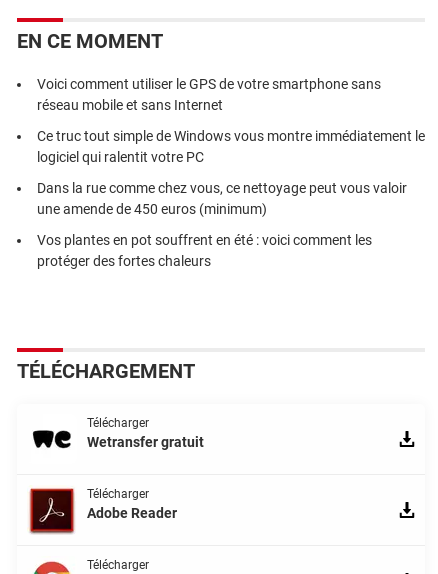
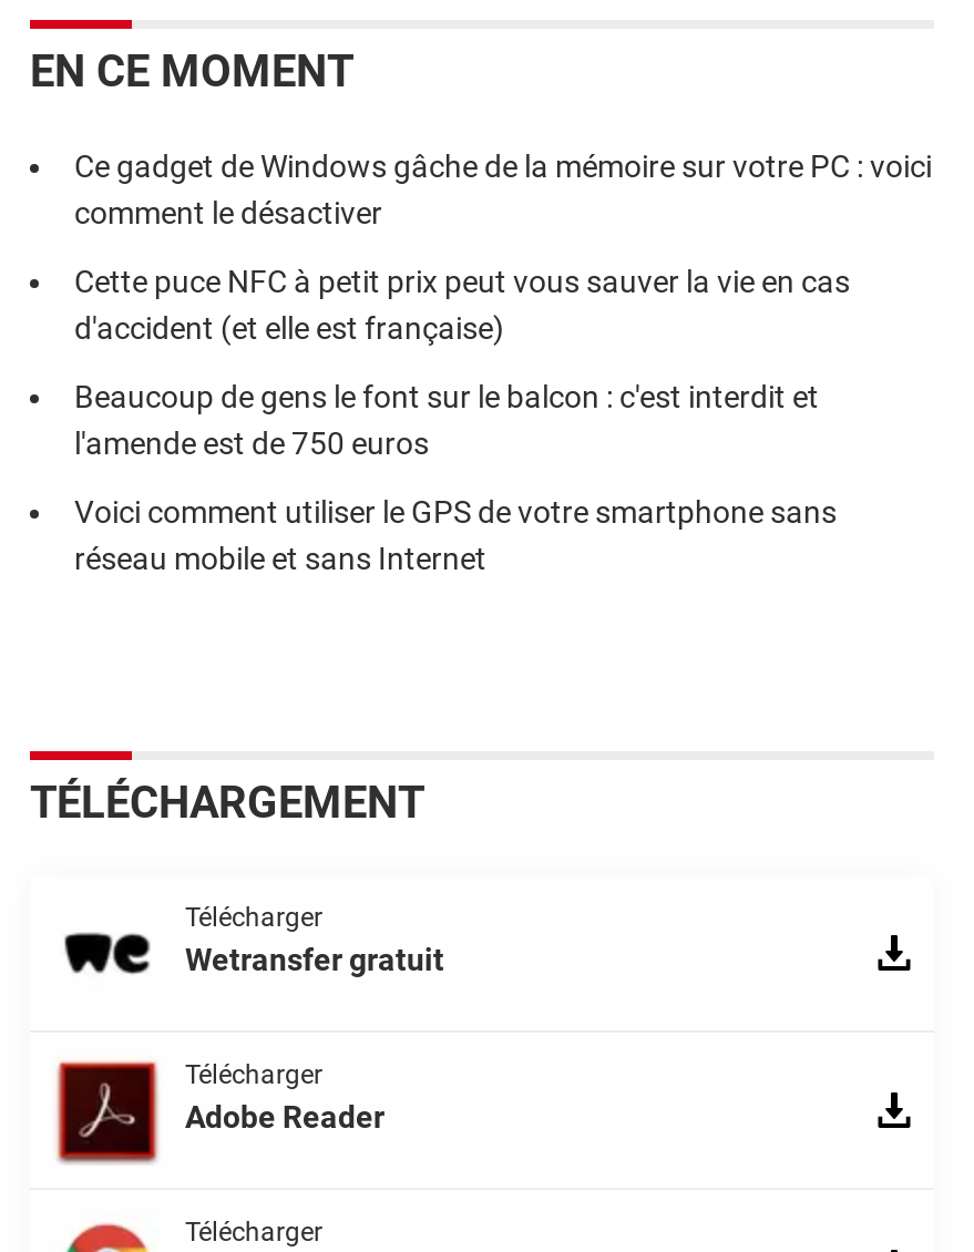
none -> [74,148,932,460] Ce gadget de Windows gâche de la mémoire sur votre PC : voici | comment le désactiver | Cette puce NFC à petit prix peut vous sauver la vie en cas | d'accident (et elle est française) | Beaucoup de gens le font sur le balcon : c'est interdit et | l'amende est de 750 euros
moved [37,76,381,113] -> [74,494,837,576]: Voici comment utiliser le GPS de votre smartphone sans | réseau mobile et sans Internet
[37,128,425,269] Ce truc tout simple de Windows vous montre immédiatement le | logiciel qui ralentit votre PC | Dans la rue comme chez vous, ce nettoyage peut vous valoir | une amende de 450 euros (minimum) | Vos plantes en pot souffrent en été : voici comment les | protéger des fortes chaleurs -> none

